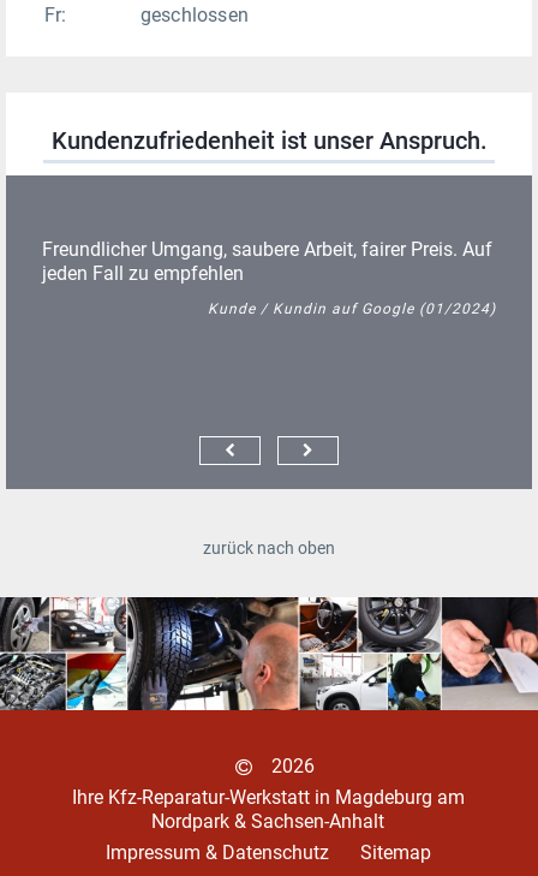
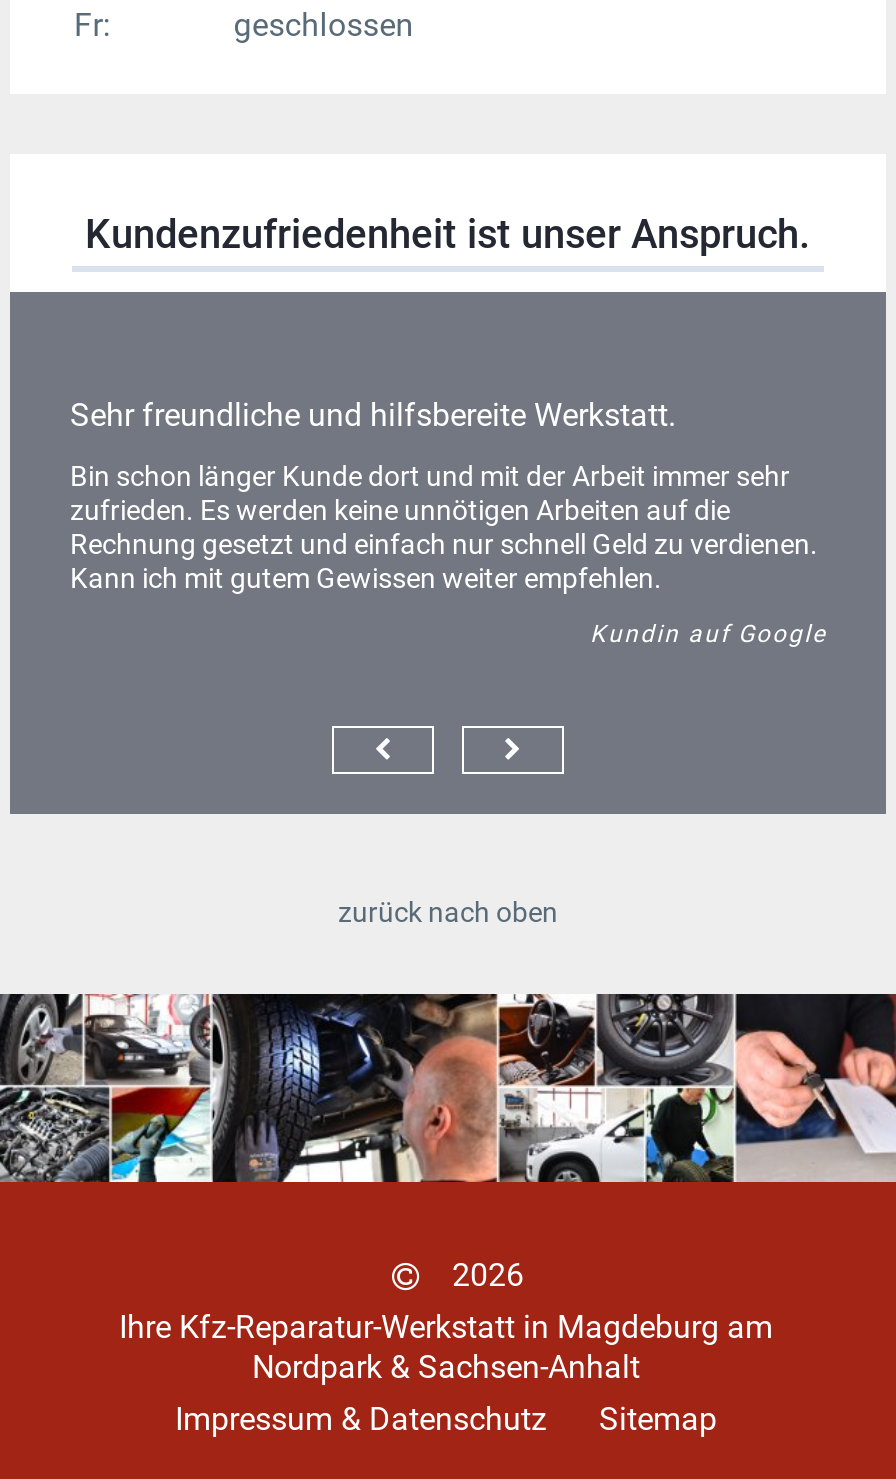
[42,238,496,317] Freundlicher Umgang, saubere Arbeit, fairer Preis. Auf | jeden Fall zu empfehlen | Kunde / Kundin auf Google (01/2024) -> [70,396,826,648] Sehr freundliche und hilfsbereite Werkstatt. | Bin schon länger Kunde dort und mit der Arbeit immer sehr | zufrieden. Es werden keine unnötigen Arbeiten auf die | Rechnung gesetzt und einfach nur schnell Geld zu verdienen. | Kann ich mit gutem Gewissen weiter empfehlen. | Kundin auf Google

